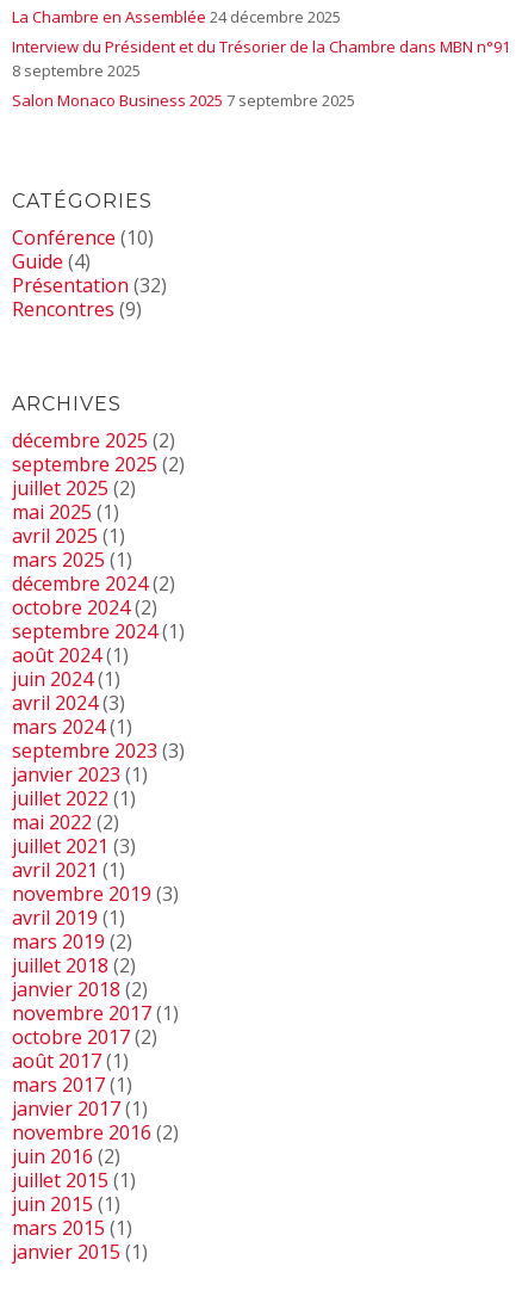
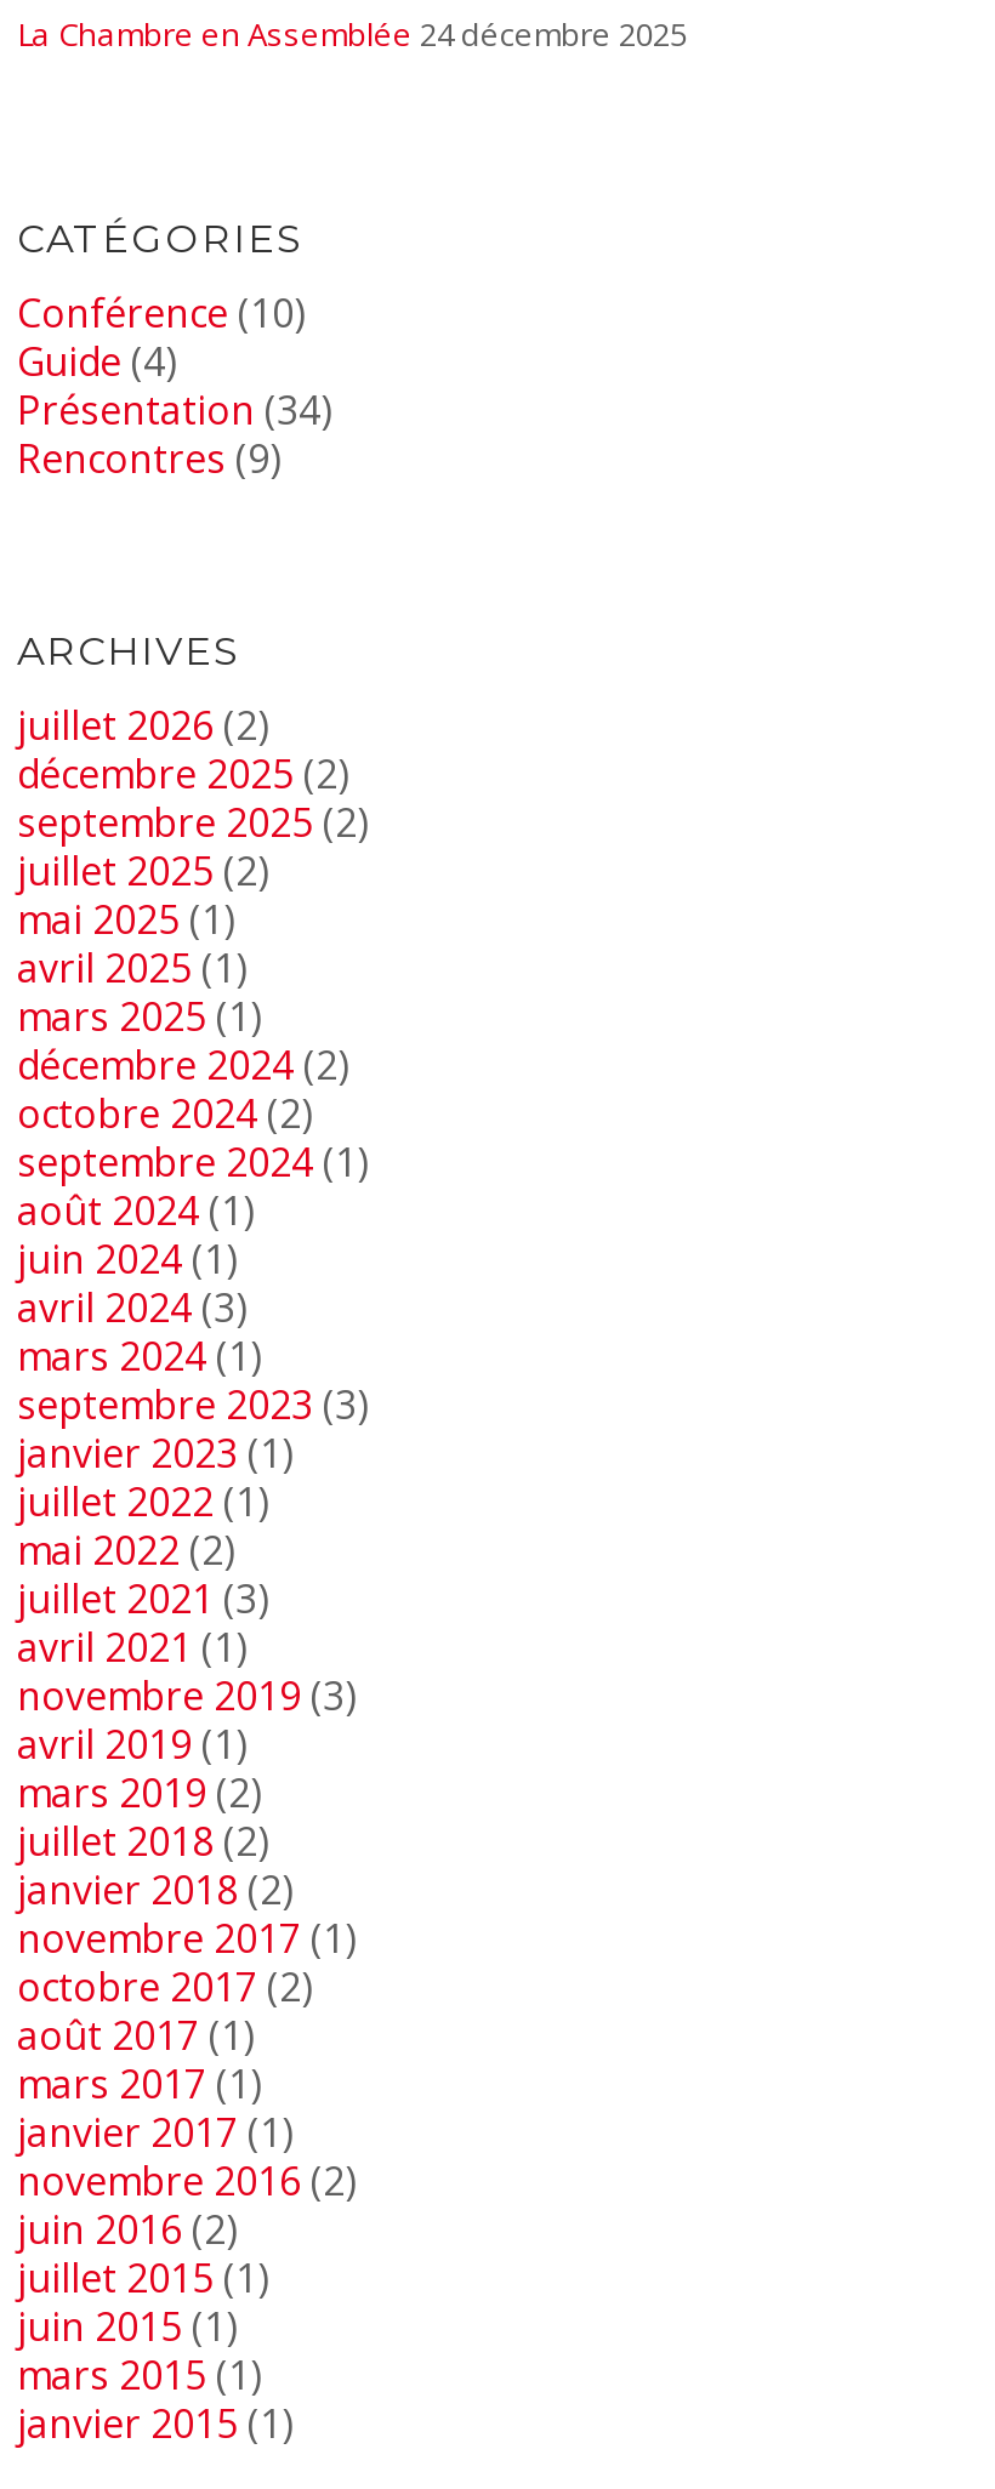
[12,36,510,111] Interview du Président et du Trésorier de la Chambre dans MBN n°91 | 8 septembre 2025 | Salon Monaco Business 2025 7 septembre 2025 -> none
moved [12,190,154,275] -> [17,216,306,388]: CATÉGORIES | Conférence (10) | Guide (4)
[12,272,167,298] Présentation (32) -> [17,384,332,437] Présentation (34)
moved [12,296,142,415] -> [17,432,282,675]: Rencontres (9) | ARCHIVES
none -> [17,699,269,752] juillet 2026 (2)

